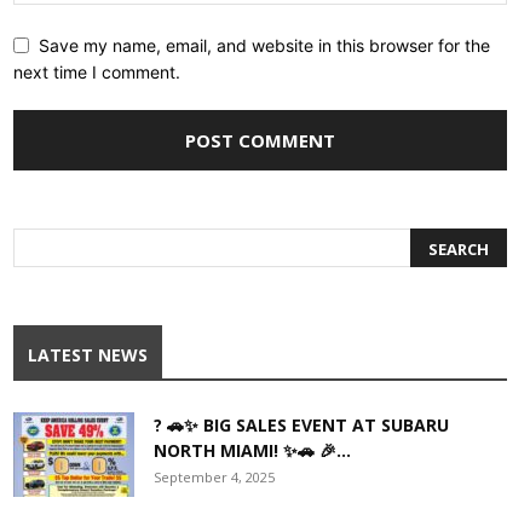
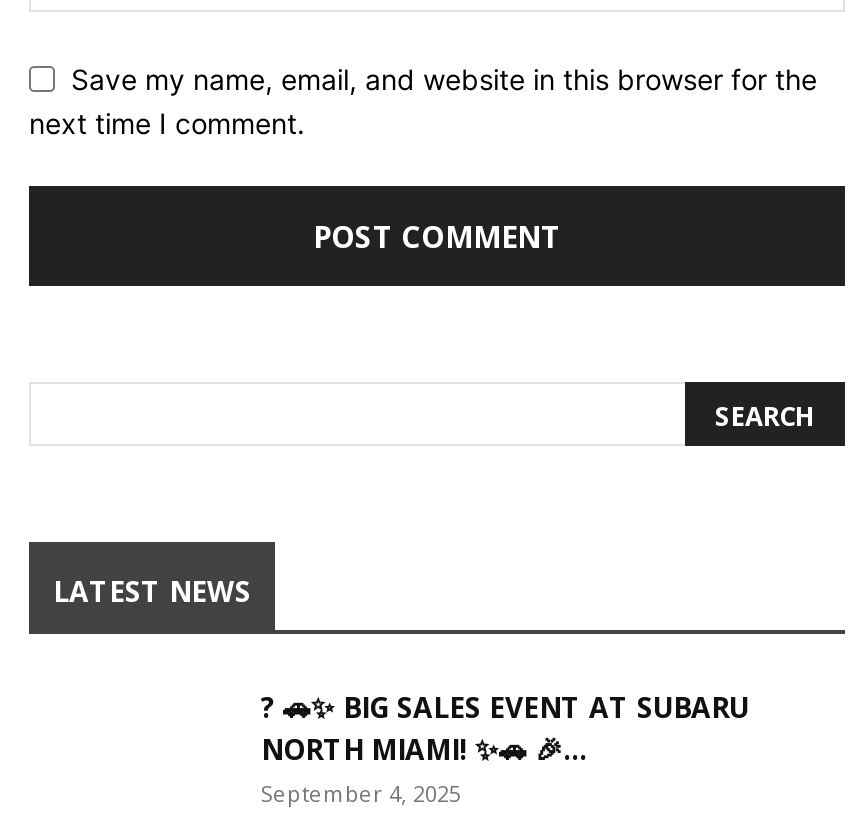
[12,411,136,498] [image] -> none

